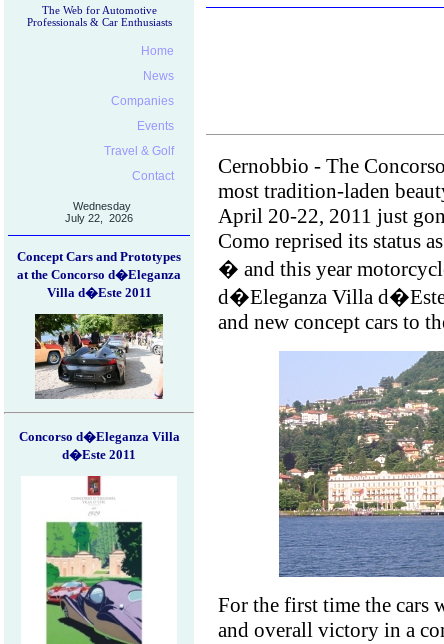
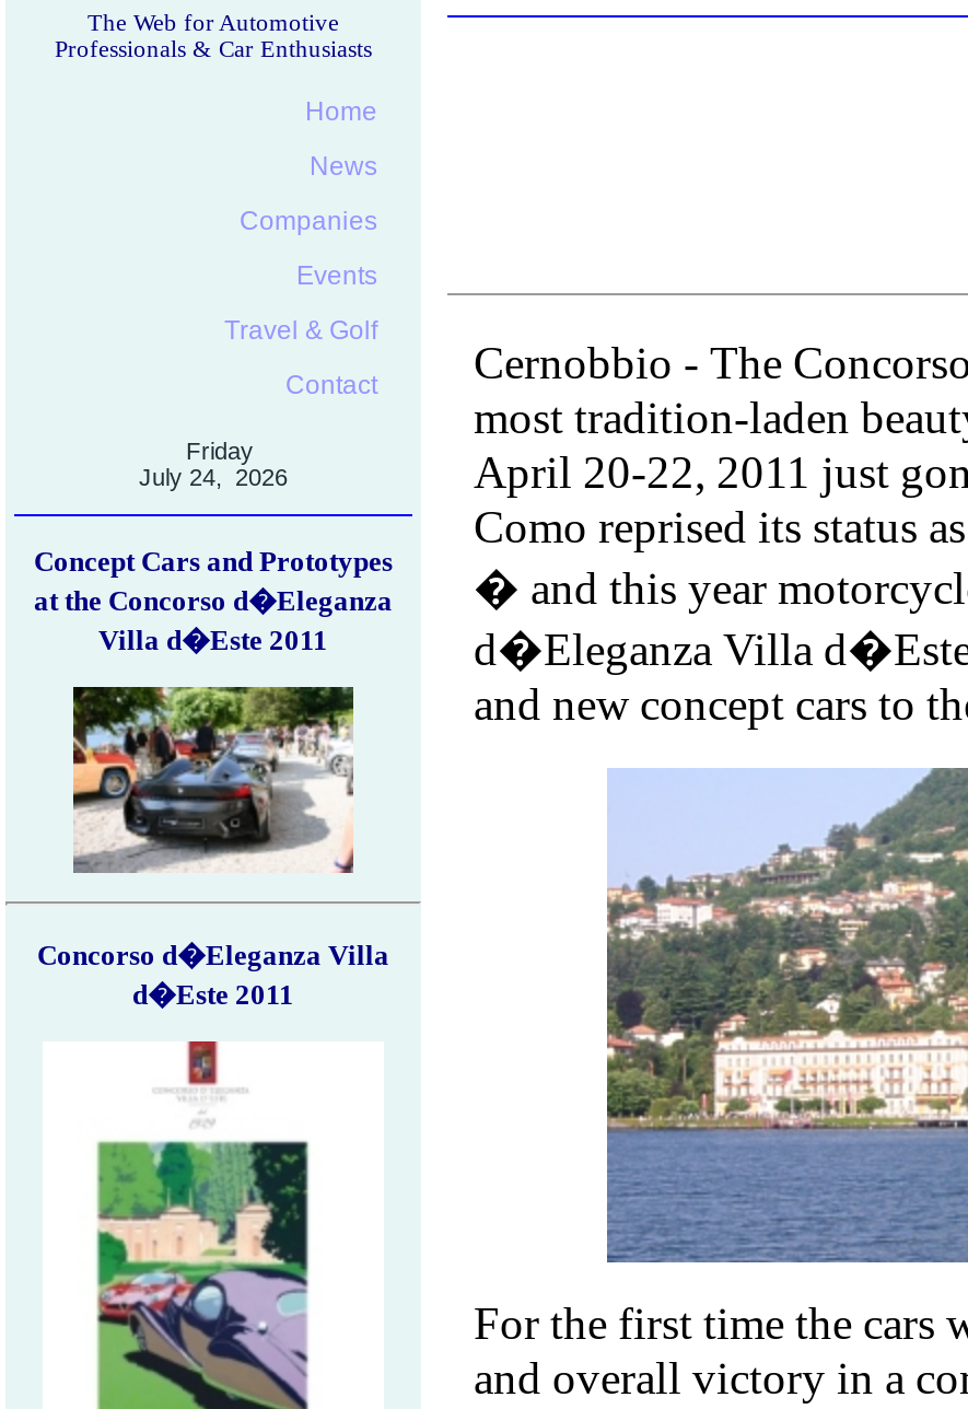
[65,200,133,224] Wednesday | July 22, 2026 -> [139,438,288,490] Friday | July 24, 2026

